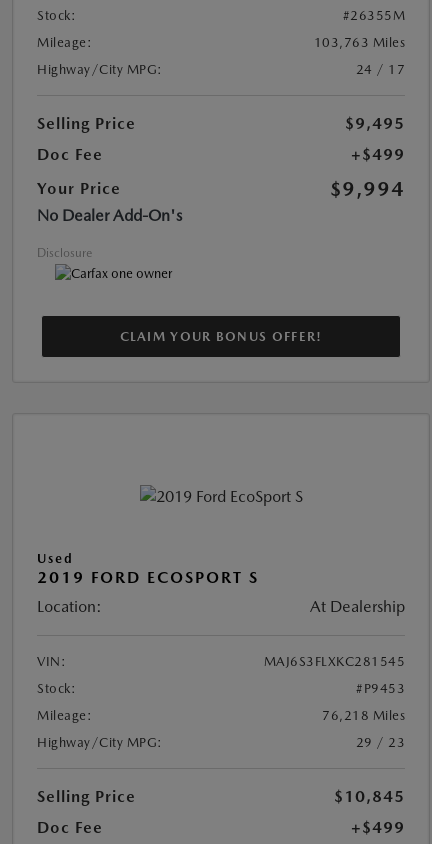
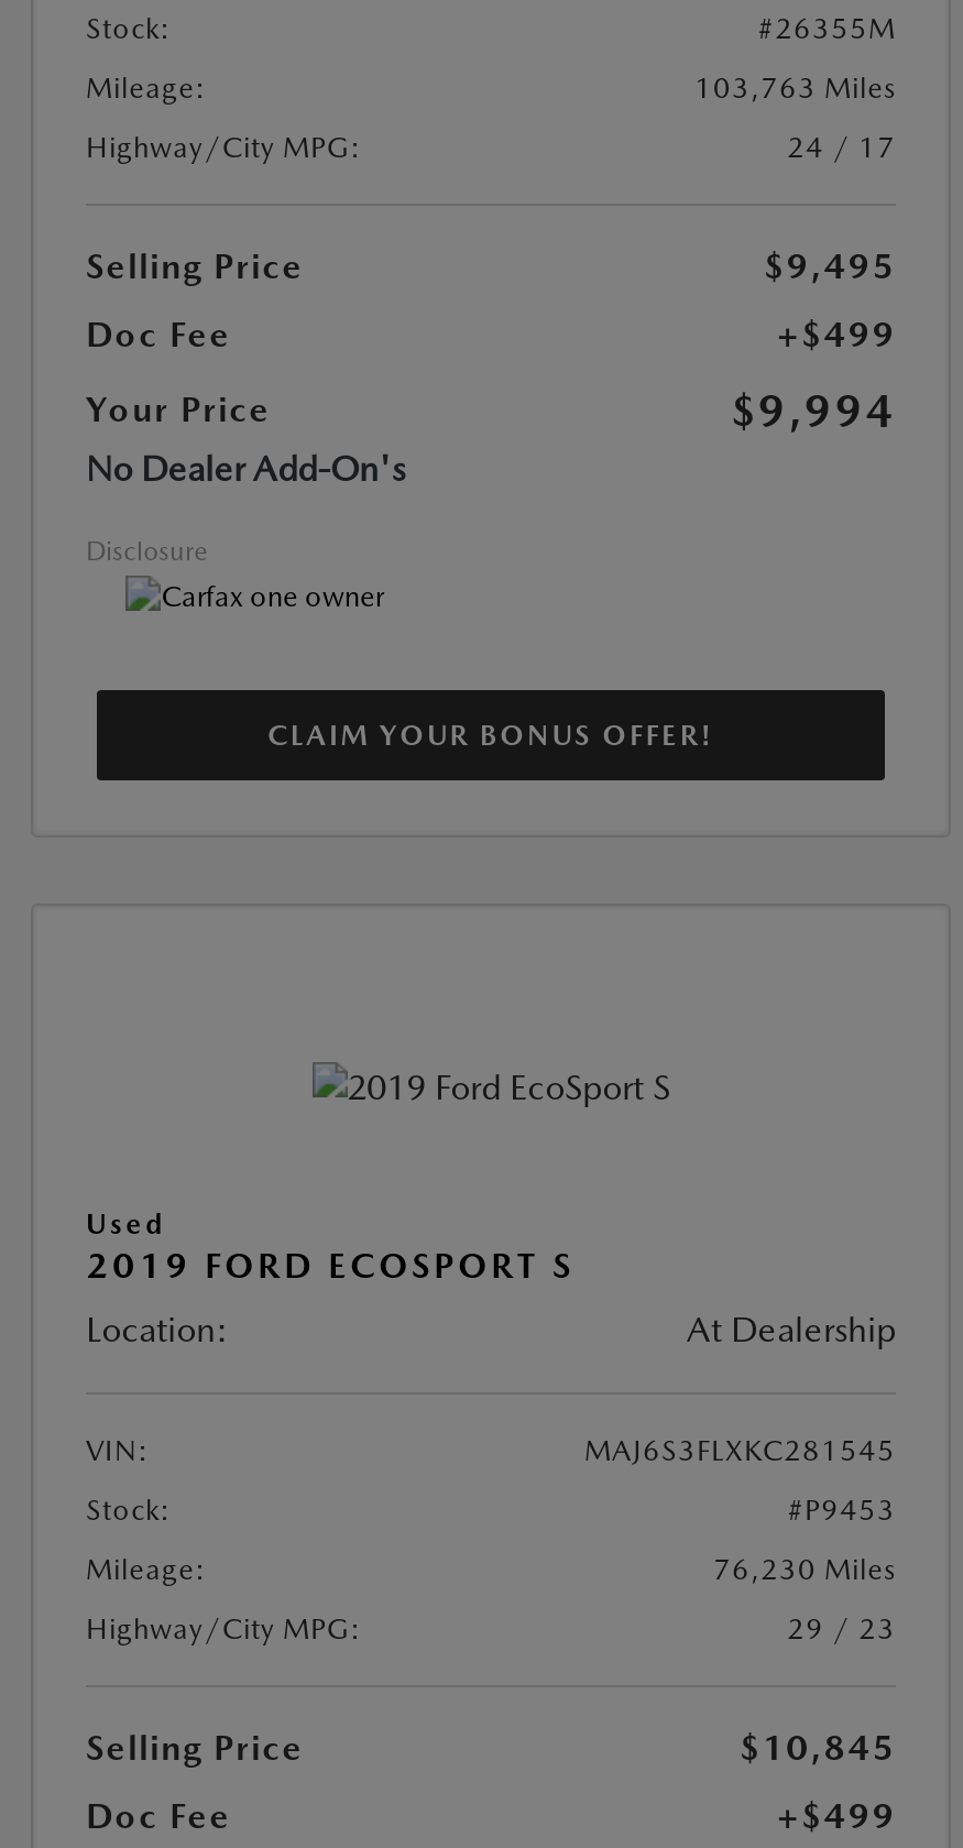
[322,708,405,723] 76,218 Miles -> [713,1553,896,1586] 76,230 Miles

